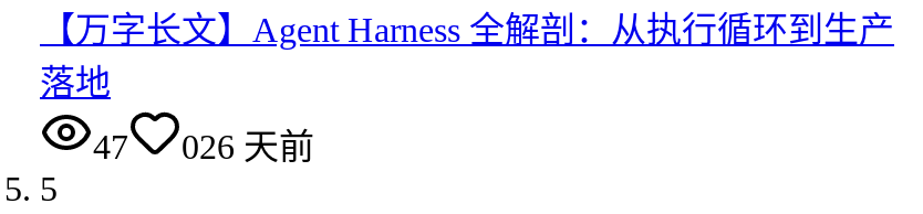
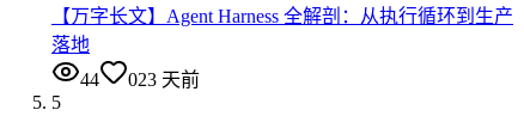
[93,128,128,165] 47 -> [80,69,99,89] 44
[182,128,314,165] 026 天前 -> [128,69,200,89] 023 天前

